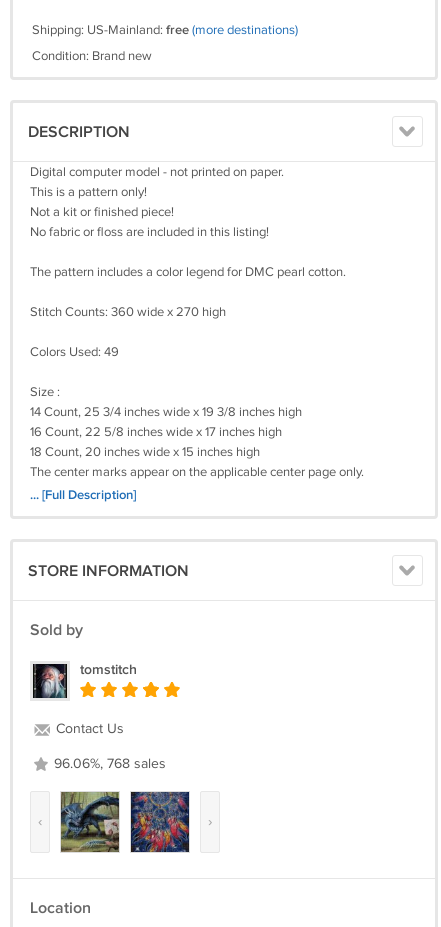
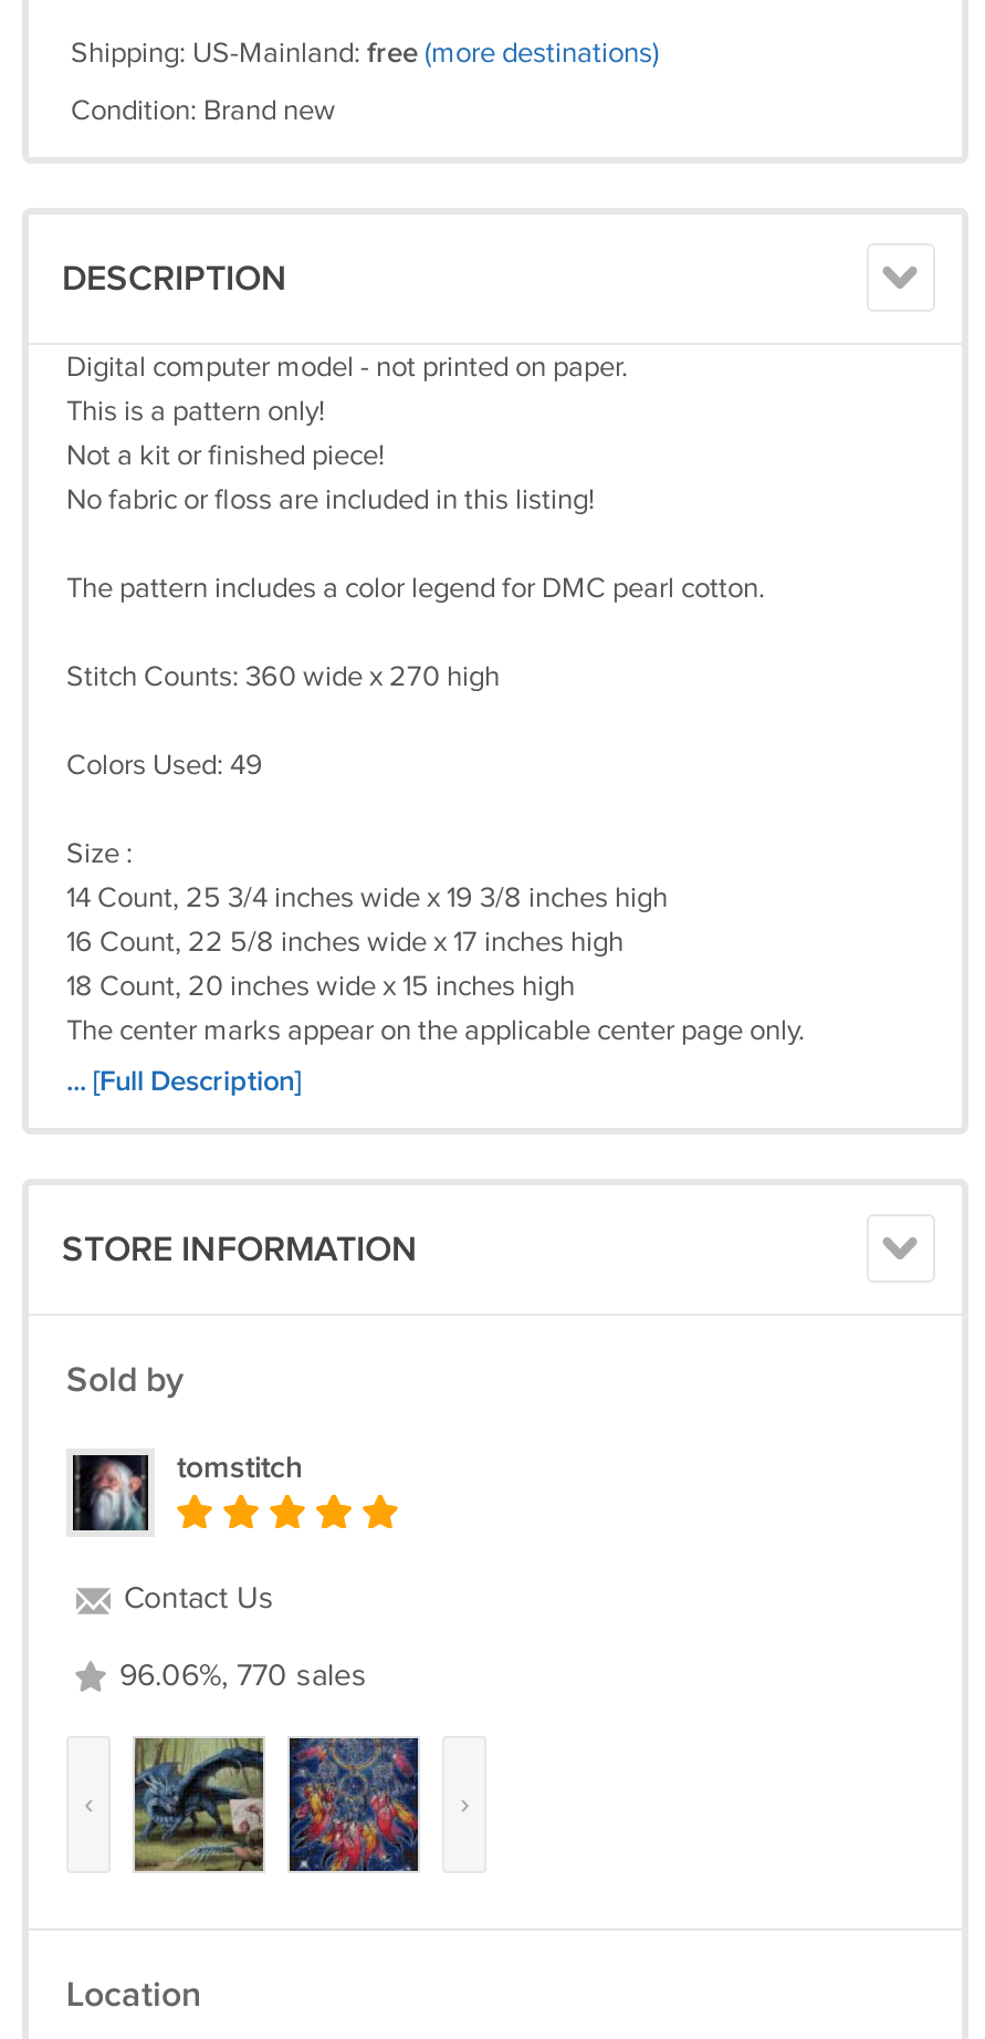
[50,756,166,772] 96.06%, 768 sales -> [111,1659,367,1694] 96.06%, 770 sales

